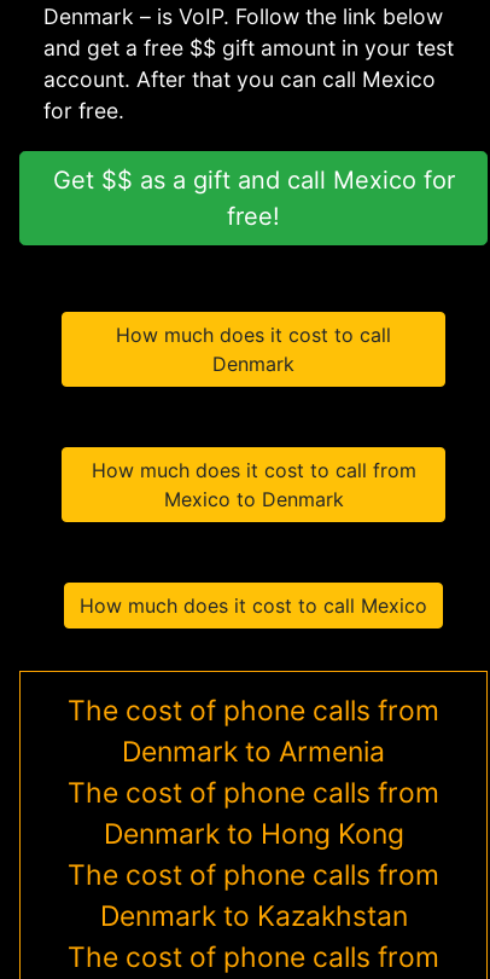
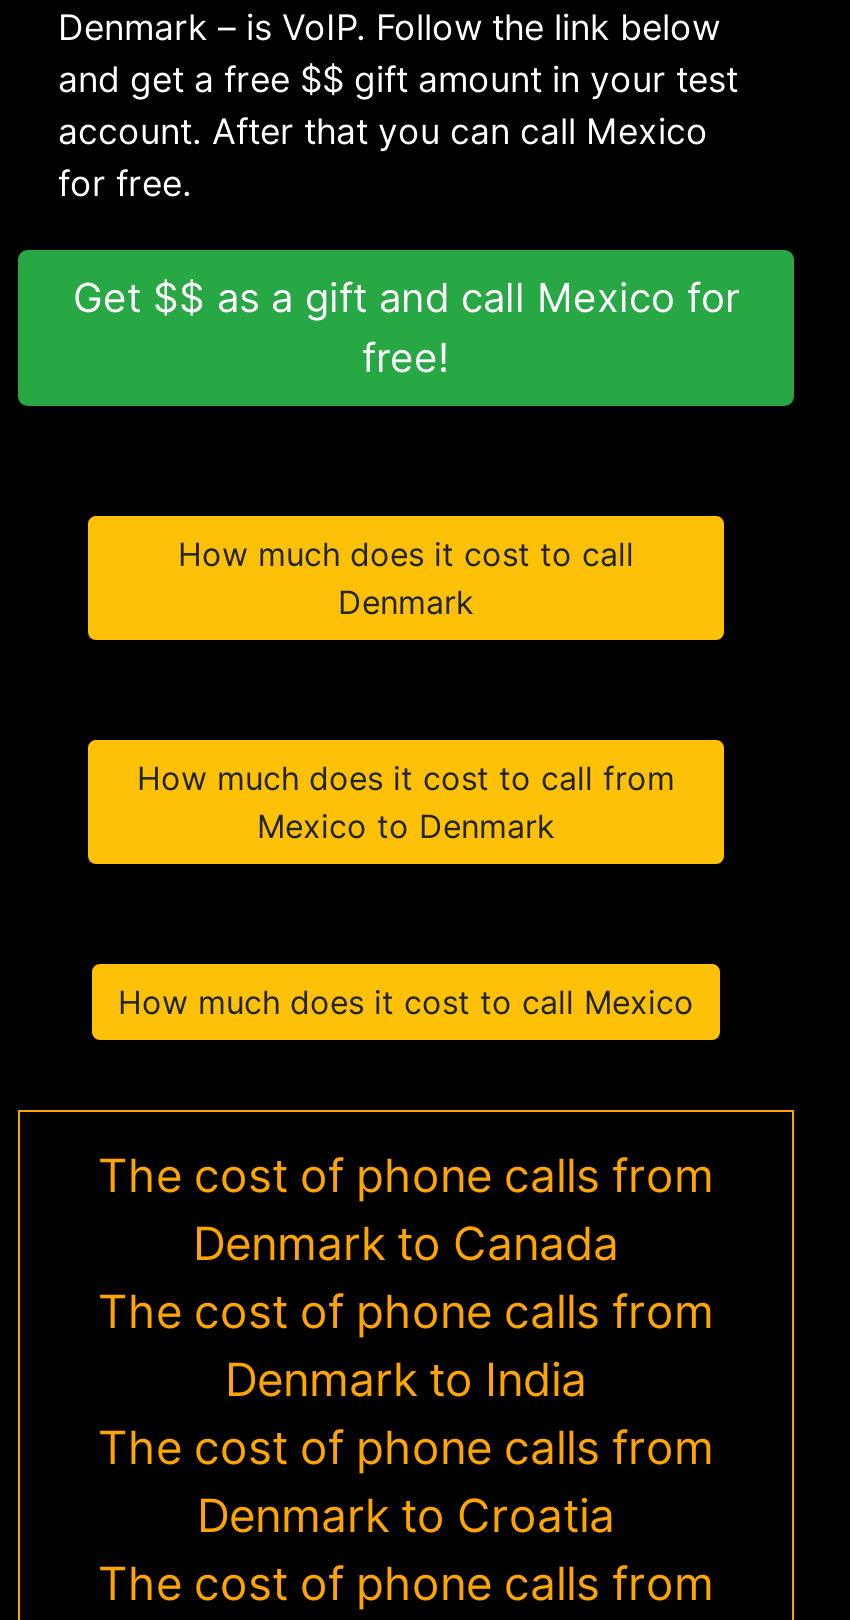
[122,735,385,769] Denmark to Armenia -> [193,1216,619,1272] Denmark to Canada
[103,817,404,851] Denmark to Hong Kong -> [225,1352,587,1408] Denmark to India
[100,899,407,933] Denmark to Kazakhstan -> [197,1488,615,1544] Denmark to Croatia

